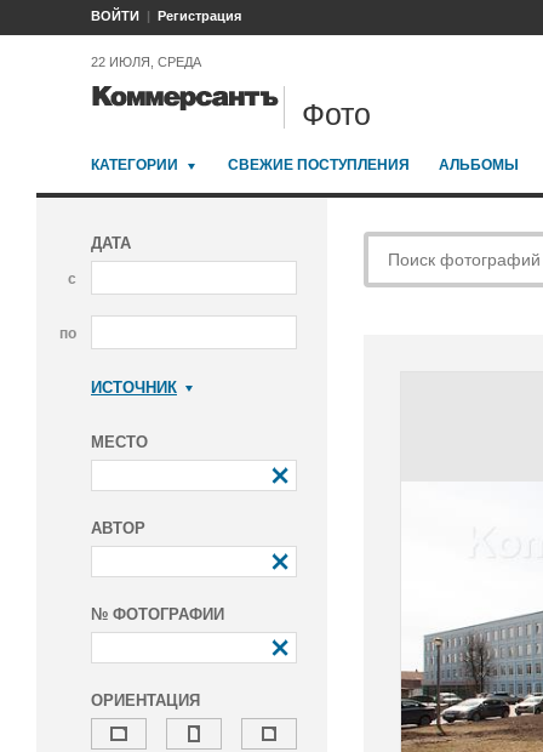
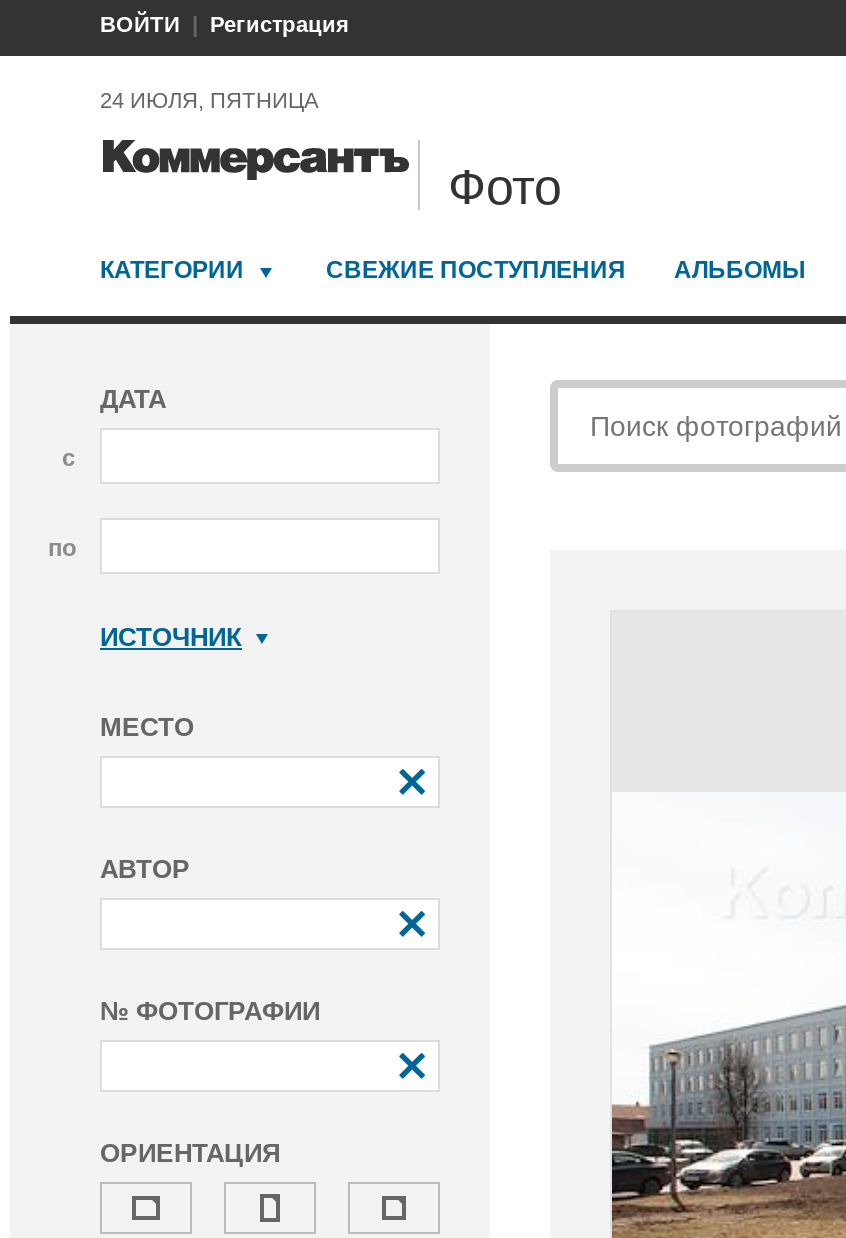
[91,55,201,69] 22 ИЮЛЯ, СРЕДА -> [100,88,318,112] 24 ИЮЛЯ, ПЯТНИЦА

